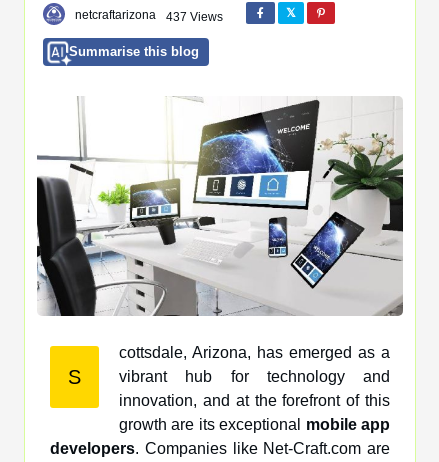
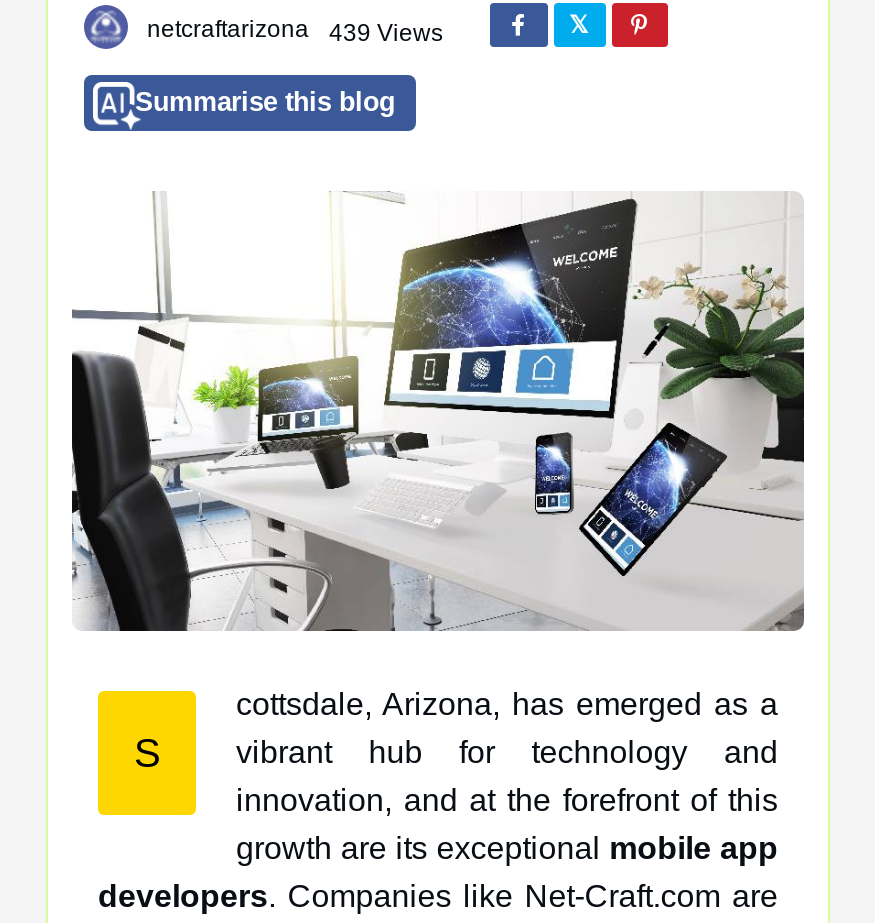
[74,8,222,24] netcraftarizona 437 Views -> [147,15,443,47] netcraftarizona 439 Views

